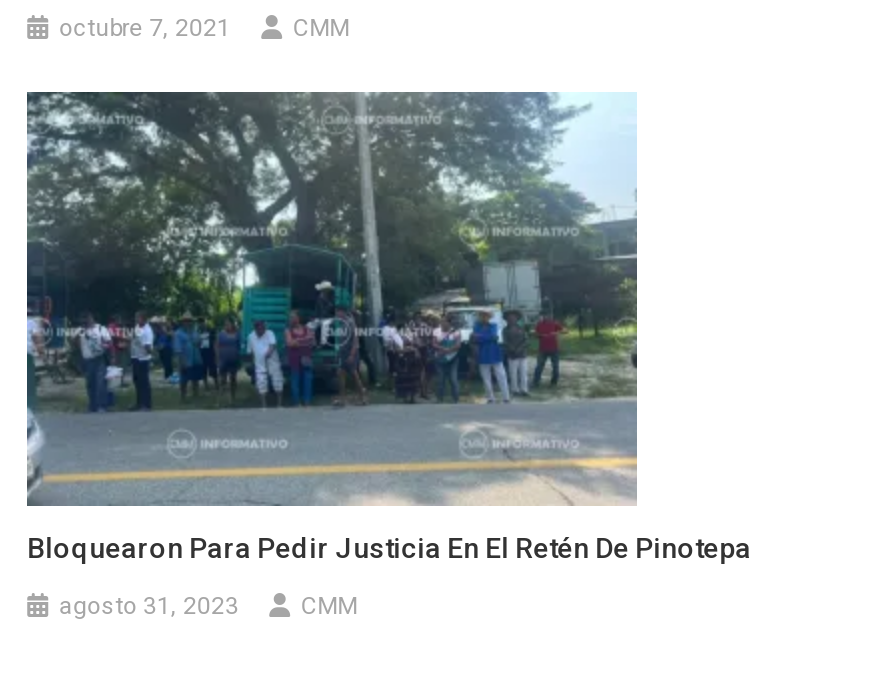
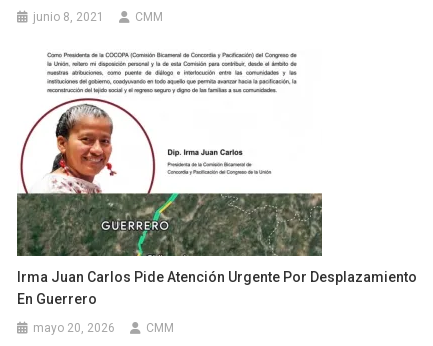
[59,14,231,42] octubre 7, 2021 -> [33,10,104,24] junio 8, 2021
[25,90,751,564] [image] | Bloquearon Para Pedir Justicia En El Retén De Pinotepa -> [17,52,417,307] [image] | Irma Juan Carlos Pide Atención Urgente Por Desplazamiento | En Guerrero
[59,592,239,620] agosto 31, 2023 -> [33,321,115,335] mayo 20, 2026

